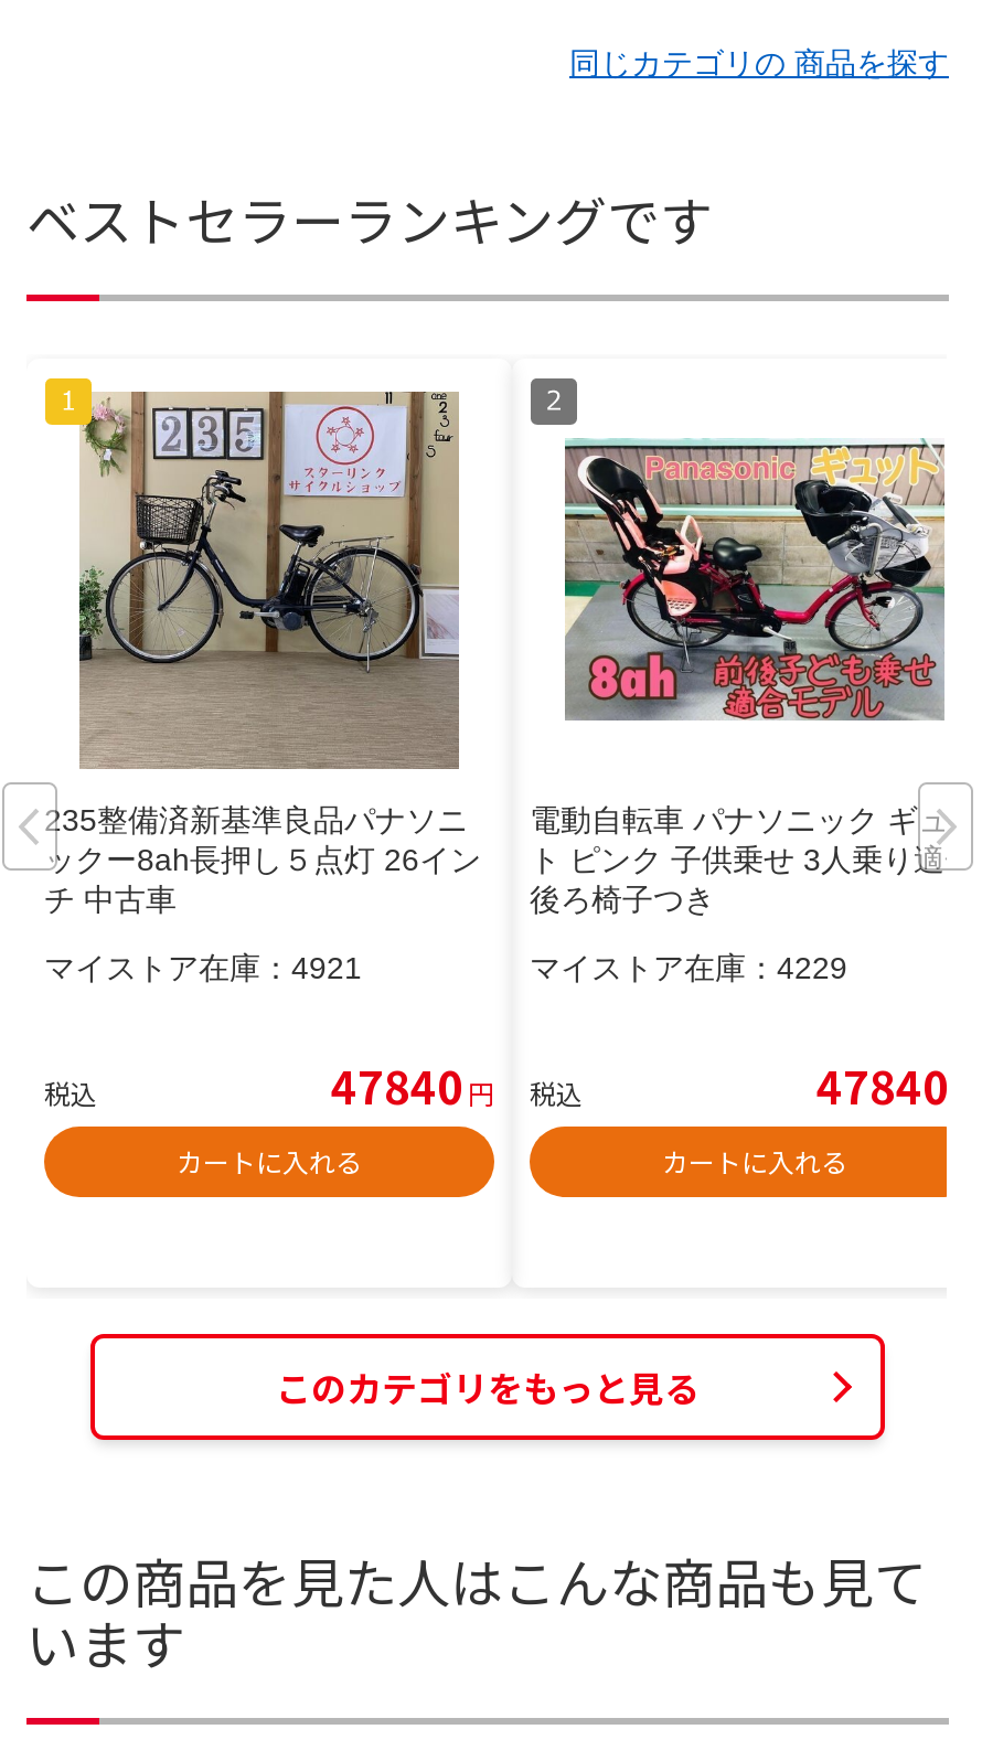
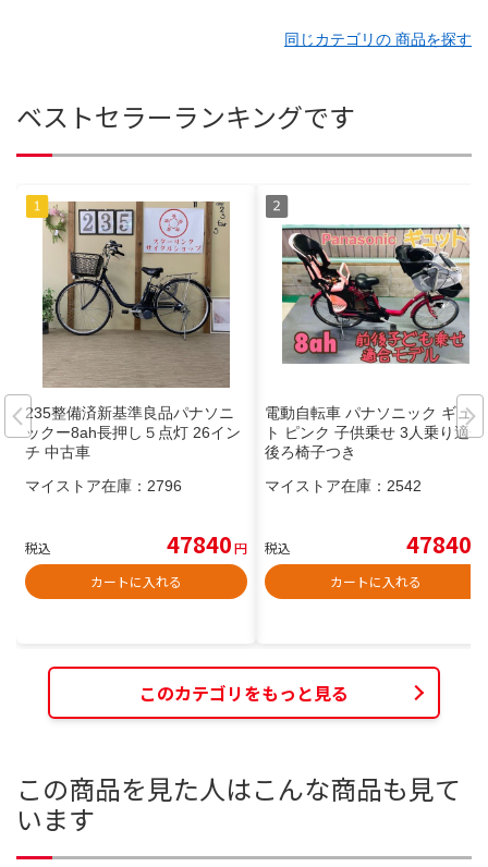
[44,950,362,985] マイストア在庫：4921 -> [25,477,182,494] マイストア在庫：2796
[530,950,847,985] マイストア在庫：4229 -> [265,477,422,494] マイストア在庫：2542

